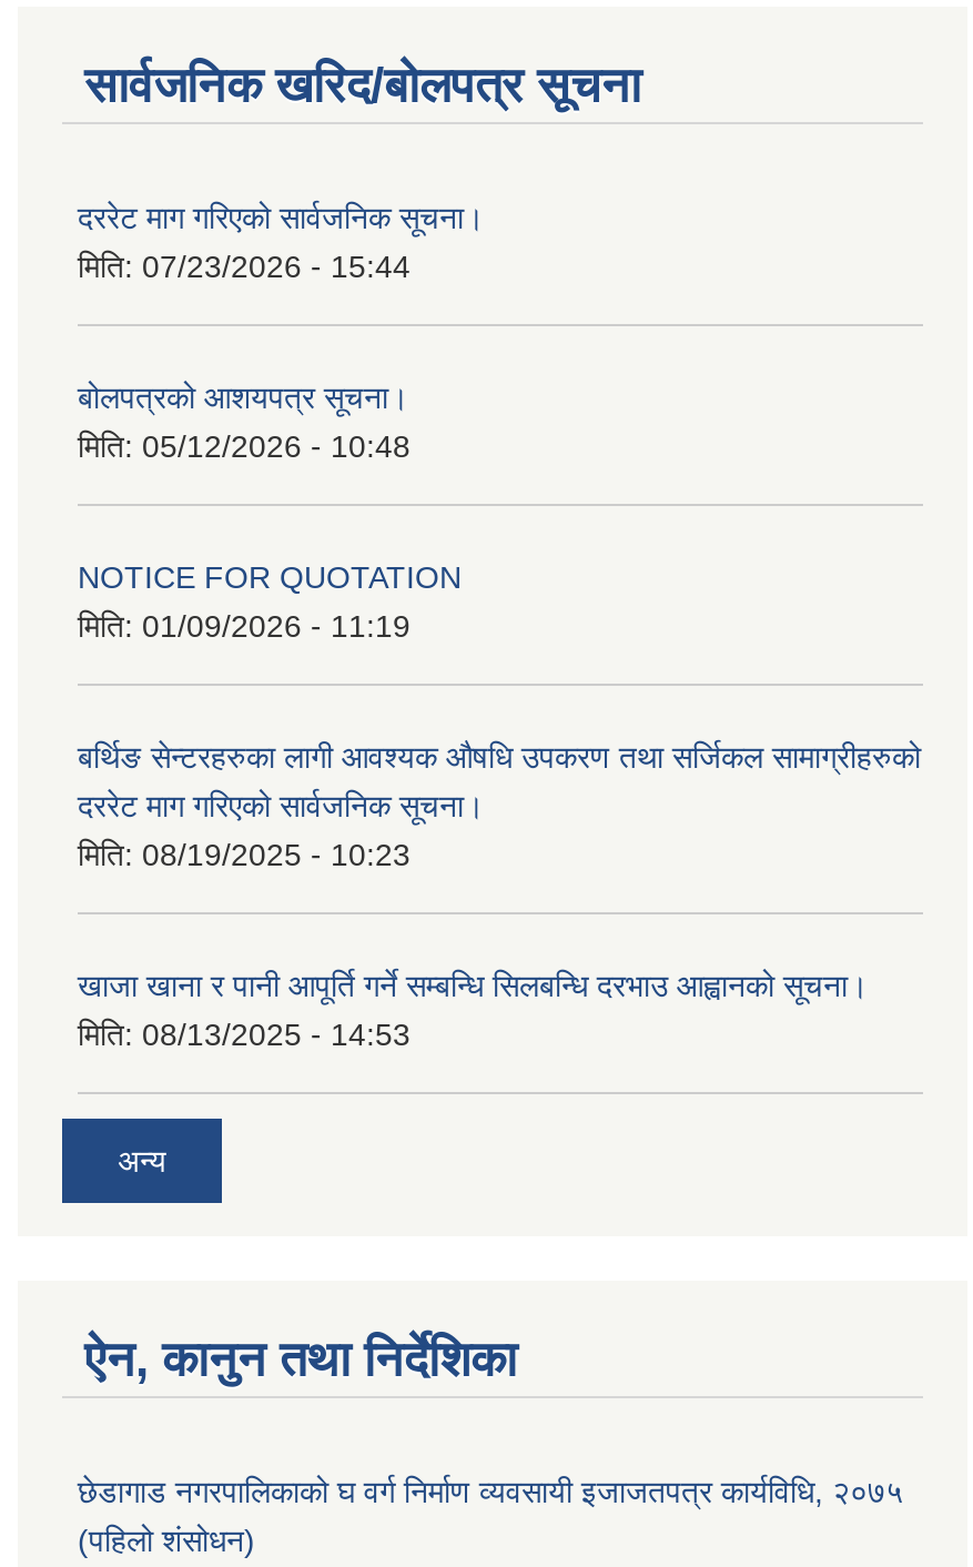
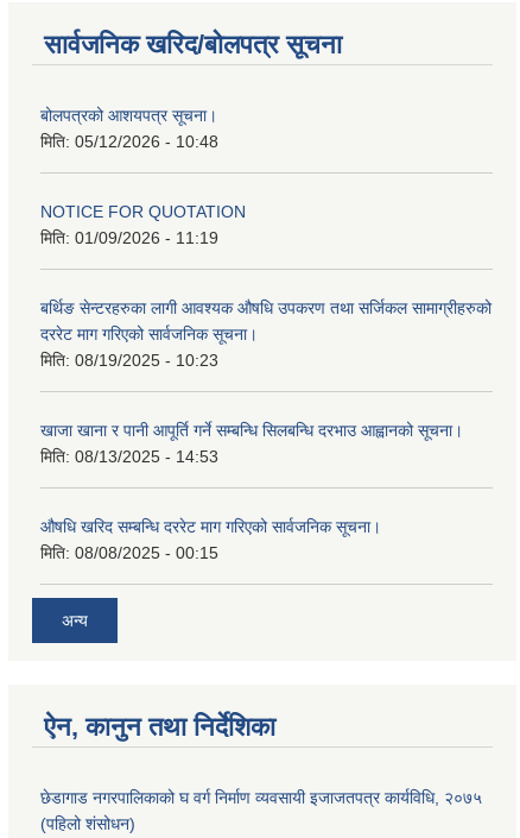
[78,200,484,285] दररेट माग गरिएको सार्वजनिक सूचना। | मिति: 07/23/2026 - 15:44 -> none
moved [78,380,921,1053] -> [40,106,492,466]: बोलपत्रको आशयपत्र सूचना। | मिति: 05/12/2026 - 10:48 | NOTICE FOR QUOTATION | ... | खाजा खाना र पानी आपूर्ति गर्ने सम्बन्धि सिलबन्धि दरभाउ आह्वानको सूचना। | मिति: 08/13/2025 - 14:53
none -> [40,517,381,563] औषधि खरिद सम्बन्धि दररेट माग गरिएको सार्वजनिक सूचना। | मिति: 08/08/2025 - 00:15

